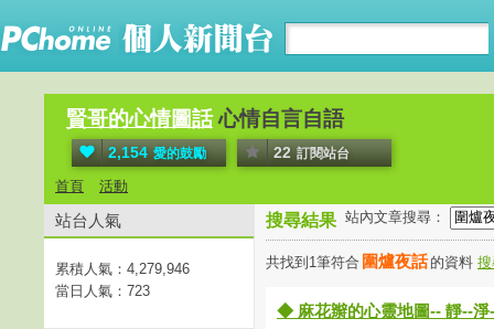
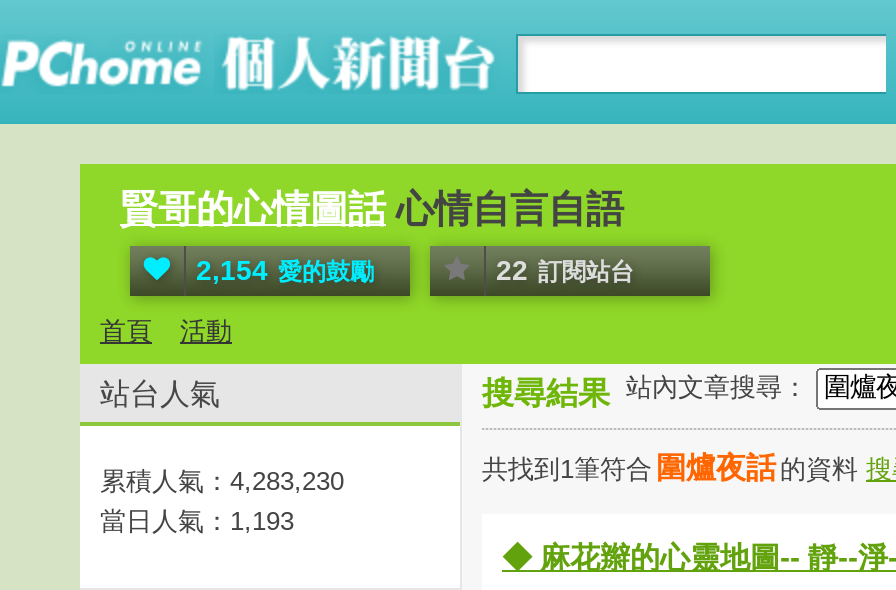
[55,261,190,277] 累積人氣：4,279,946 -> [100,466,344,496] 累積人氣：4,283,230
[55,283,150,299] 當日人氣：723 -> [100,506,294,536] 當日人氣：1,193

